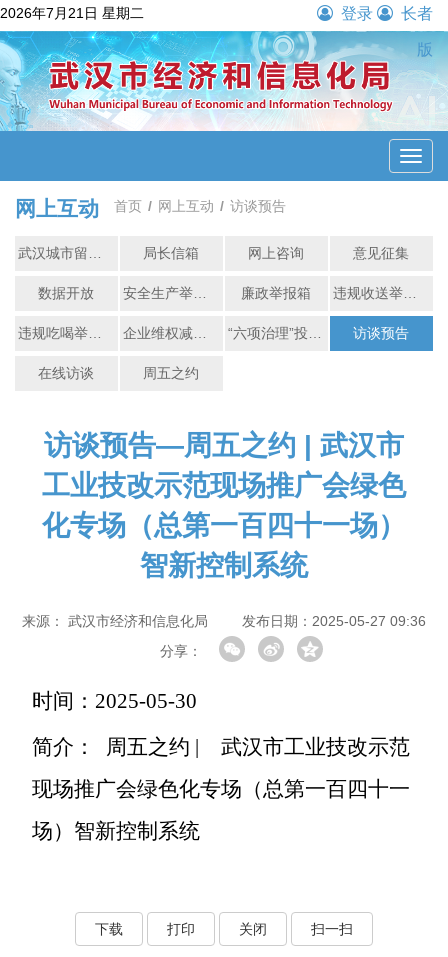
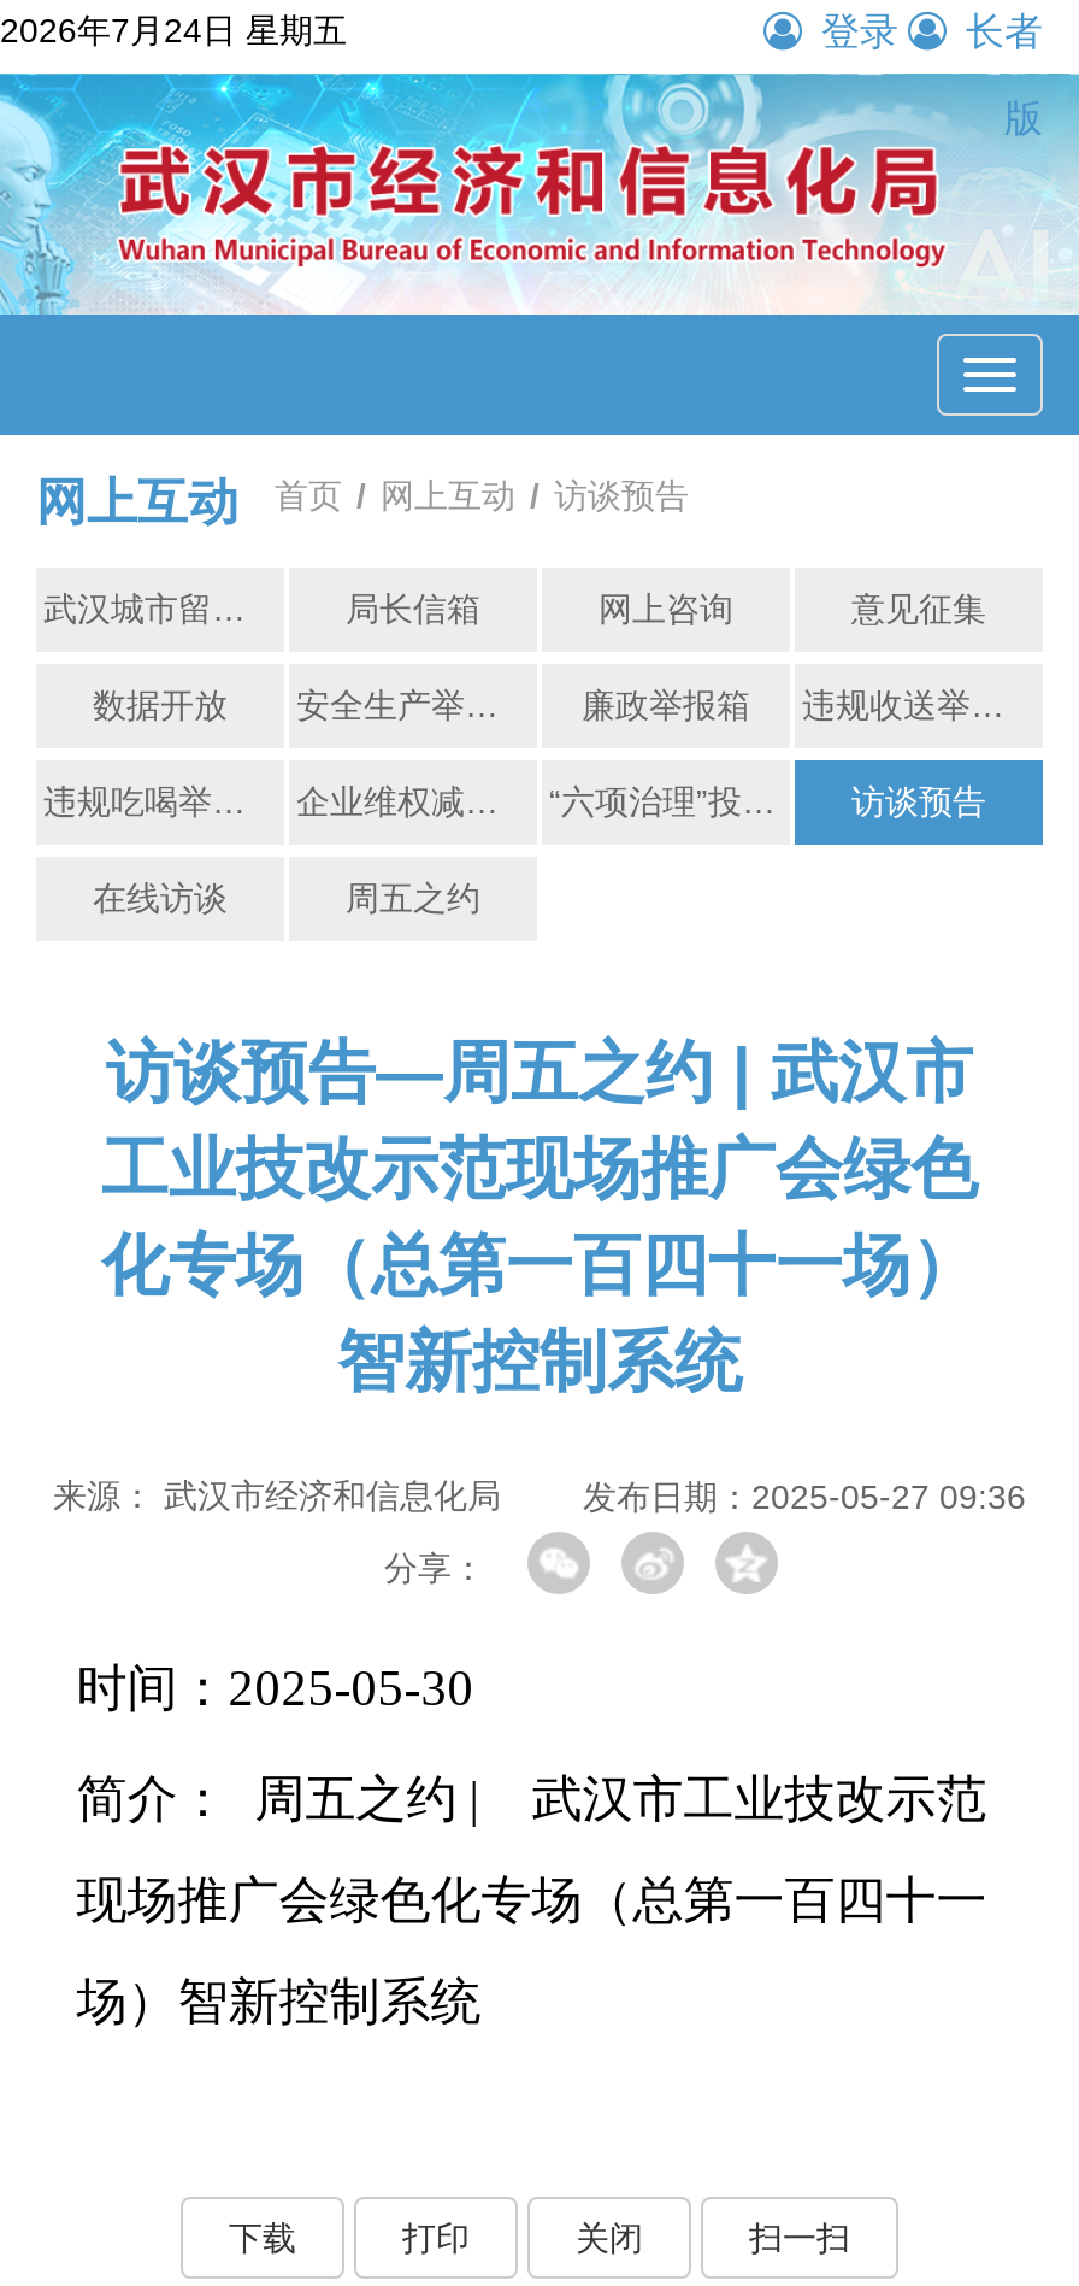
[0,5,144,21] 2026年7月21日 星期二 -> [0,11,347,49] 2026年7月24日 星期五

